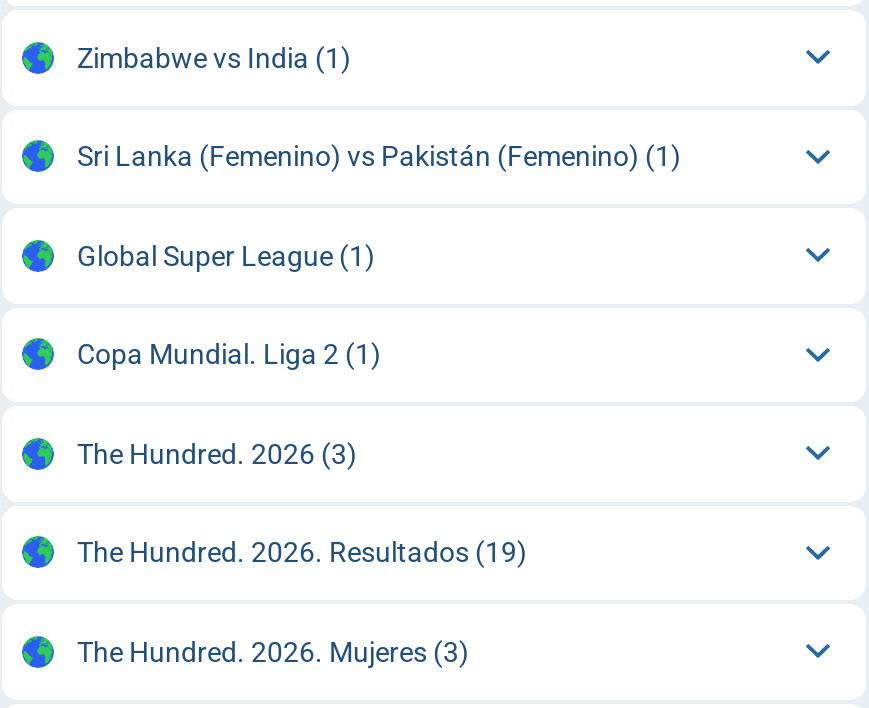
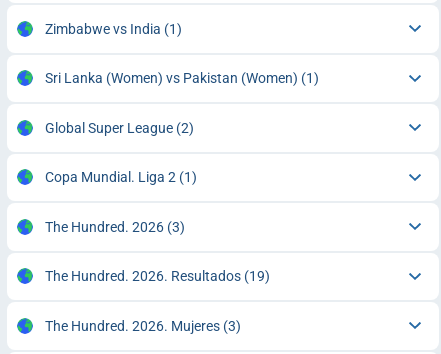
[77,140,681,172] Sri Lanka (Femenino) vs Pakistán (Femenino) (1) -> [44,70,318,86] Sri Lanka (Women) vs Pakistan (Women) (1)
[77,240,375,272] Global Super League (1) -> [44,120,193,136] Global Super League (2)

